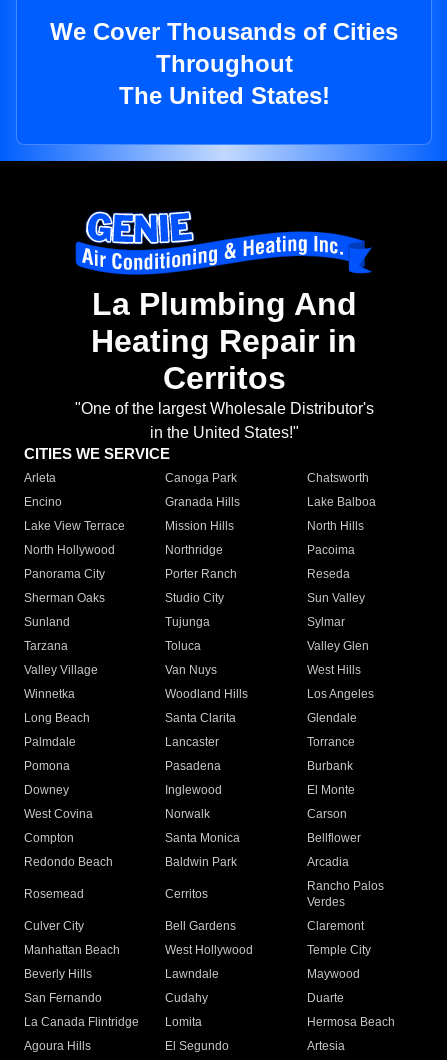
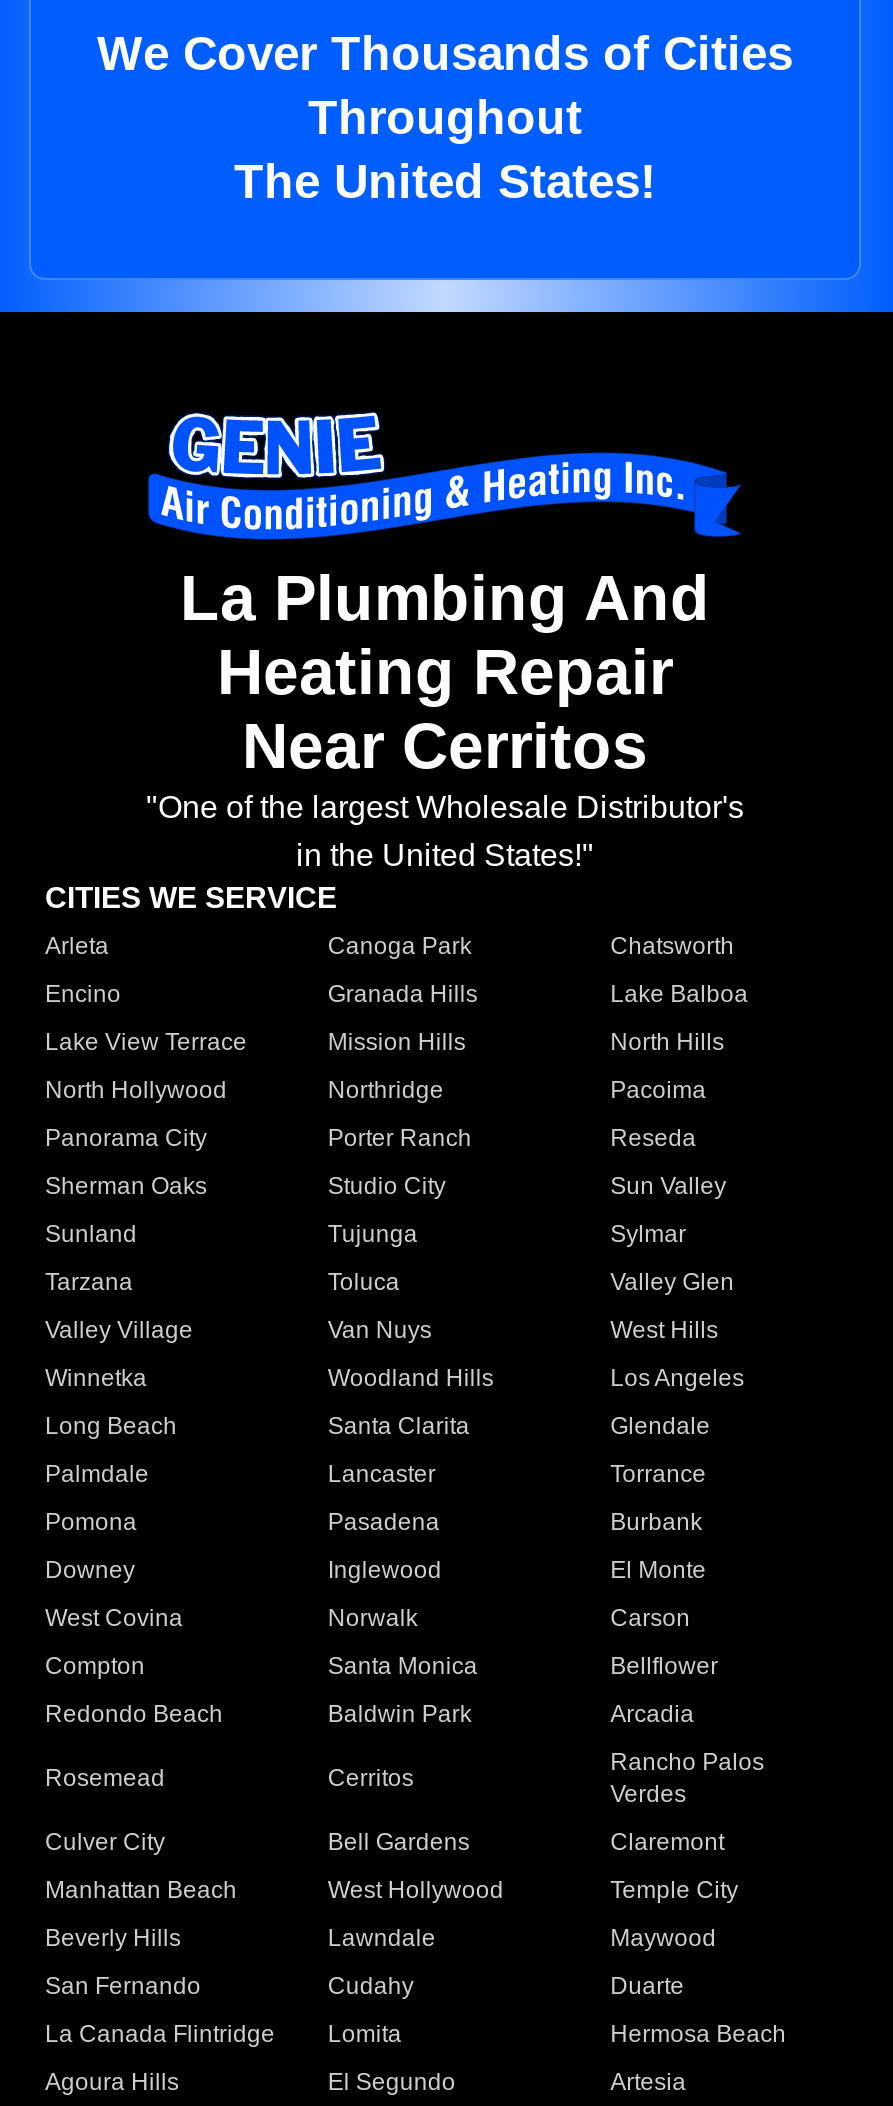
[91,323,357,396] Heating Repair in | Cerritos -> [217,637,673,783] Heating Repair | Near Cerritos

